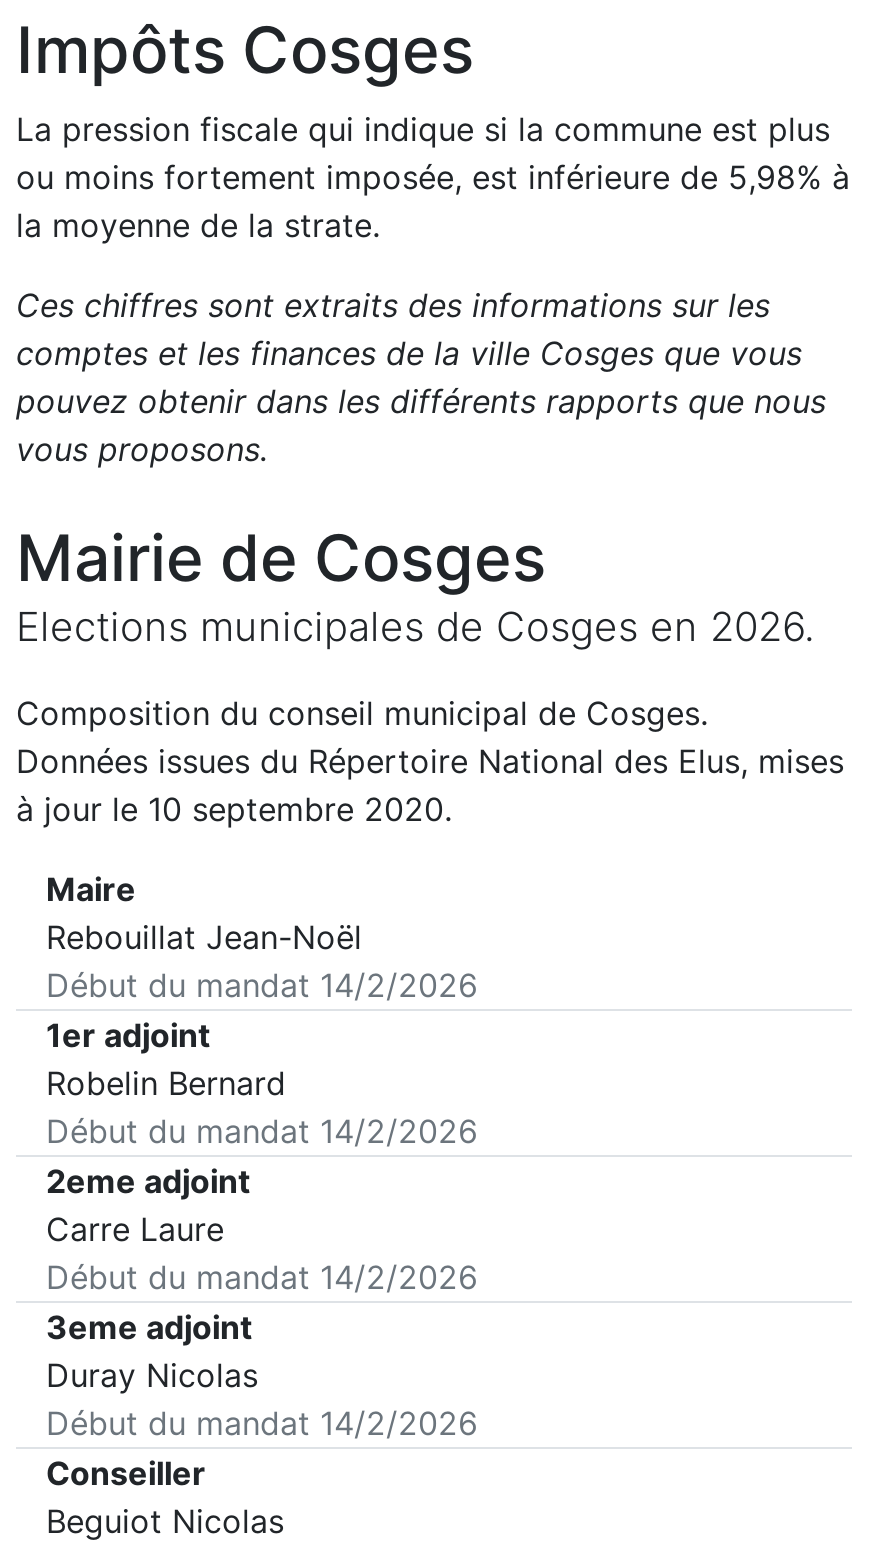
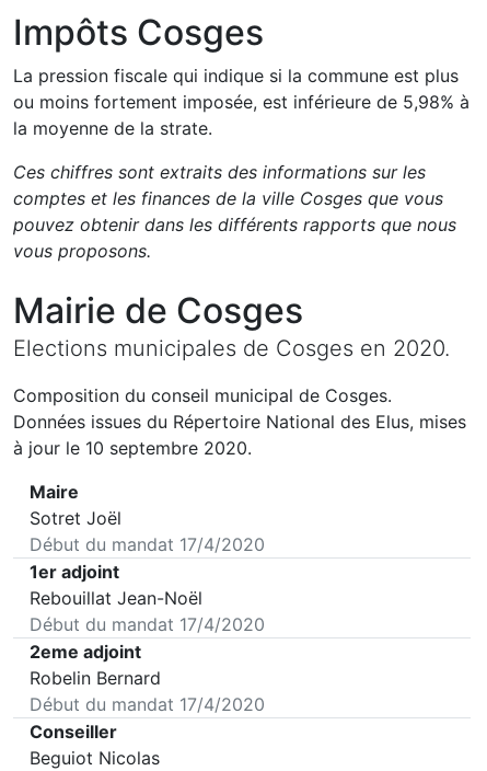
[16,603,814,651] Elections municipales de Cosges en 2026. -> [13,335,450,361] Elections municipales de Cosges en 2020.
moved [46,917,362,957] -> [30,587,202,609]: Rebouillat Jean-Noël
[46,965,478,1005] Début du mandat 14/2/2026 -> [30,507,265,555] Sotret Joël | Début du mandat 17/4/2020
moved [46,1063,286,1103] -> [30,667,161,689]: Robelin Bernard
[46,1111,478,1151] Début du mandat 14/2/2026 -> [30,613,265,635] Début du mandat 17/4/2020
[46,1209,478,1443] Carre Laure | Début du mandat 14/2/2026 | 3eme adjoint | Duray Nicolas | Début du mandat 14/2/2026 -> [30,693,265,715] Début du mandat 17/4/2020

